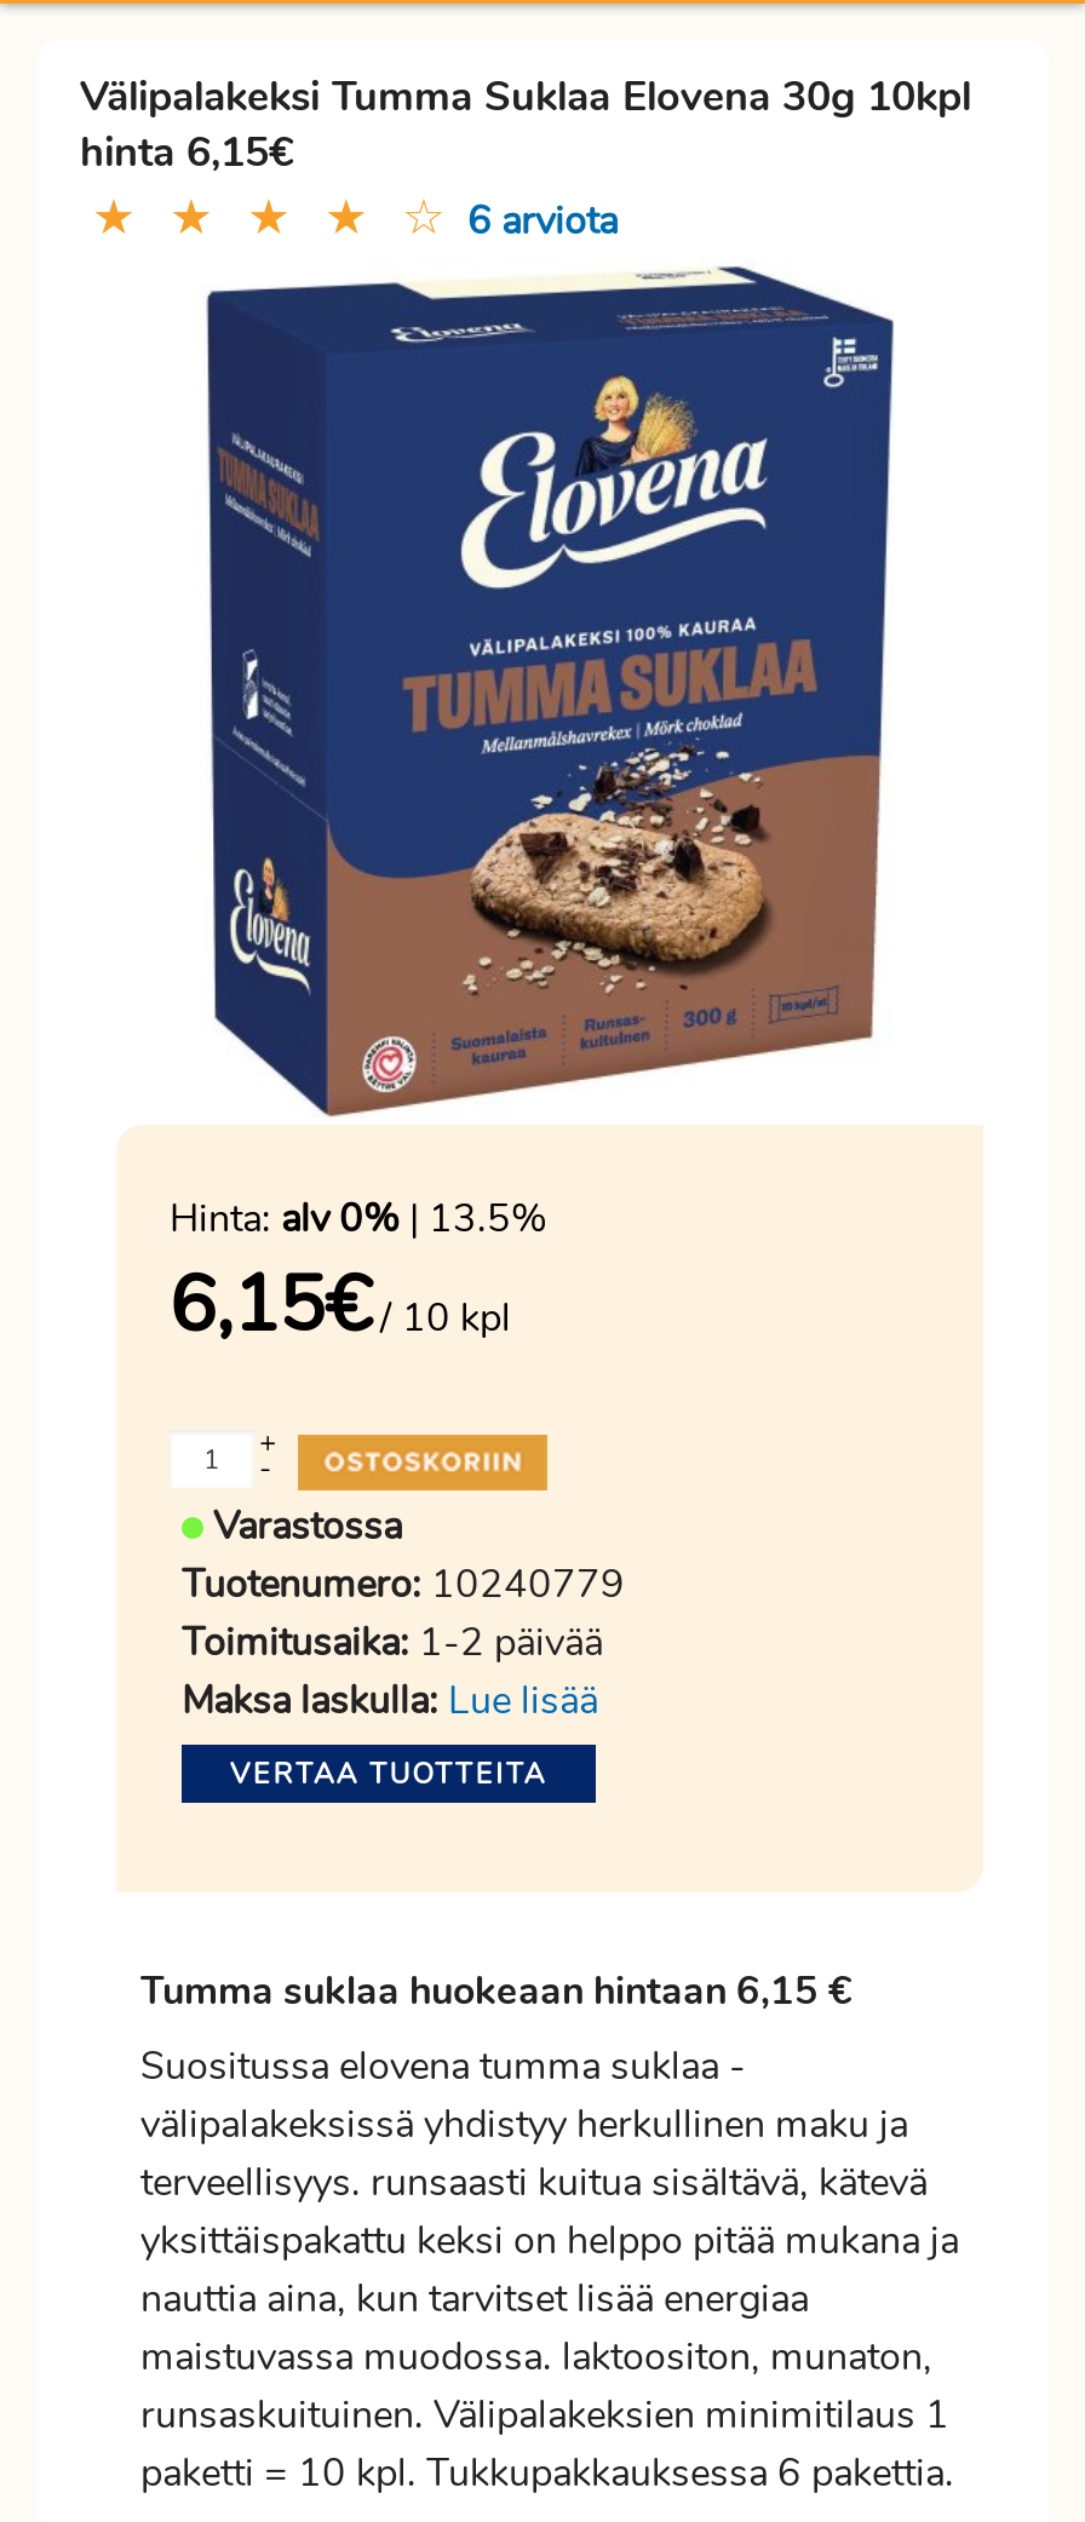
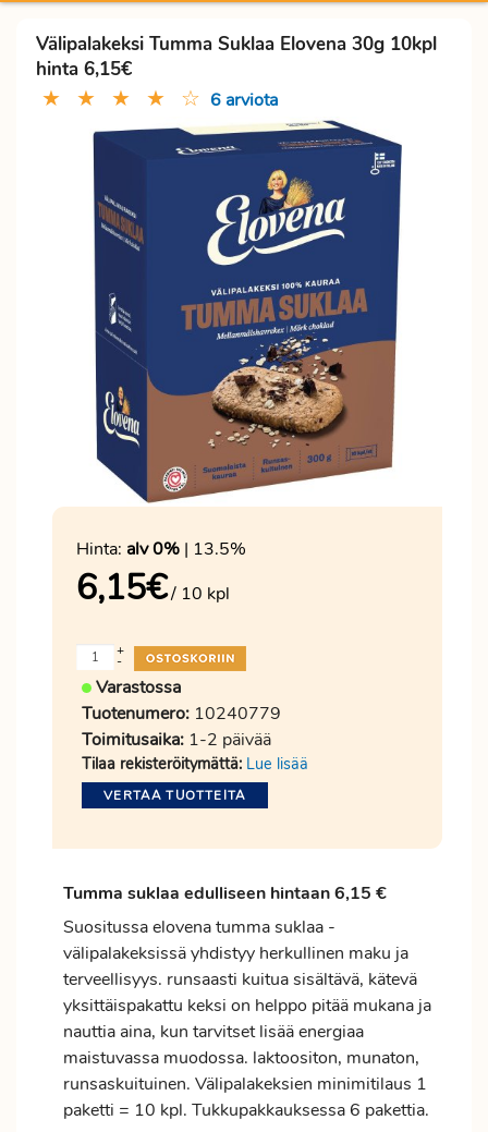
[182,1674,598,1728] Maksa laskulla: Lue lisää -> [82,753,308,775] Tilaa rekisteröitymättä: Lue lisää
[140,1965,852,2018] Tumma suklaa huokeaan hintaan 6,15 € -> [63,881,387,905] Tumma suklaa edulliseen hintaan 6,15 €

